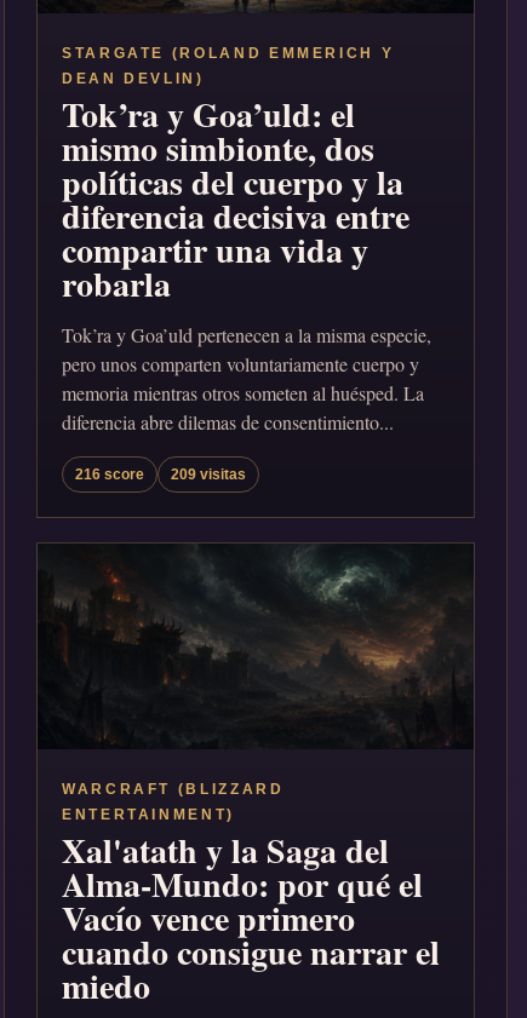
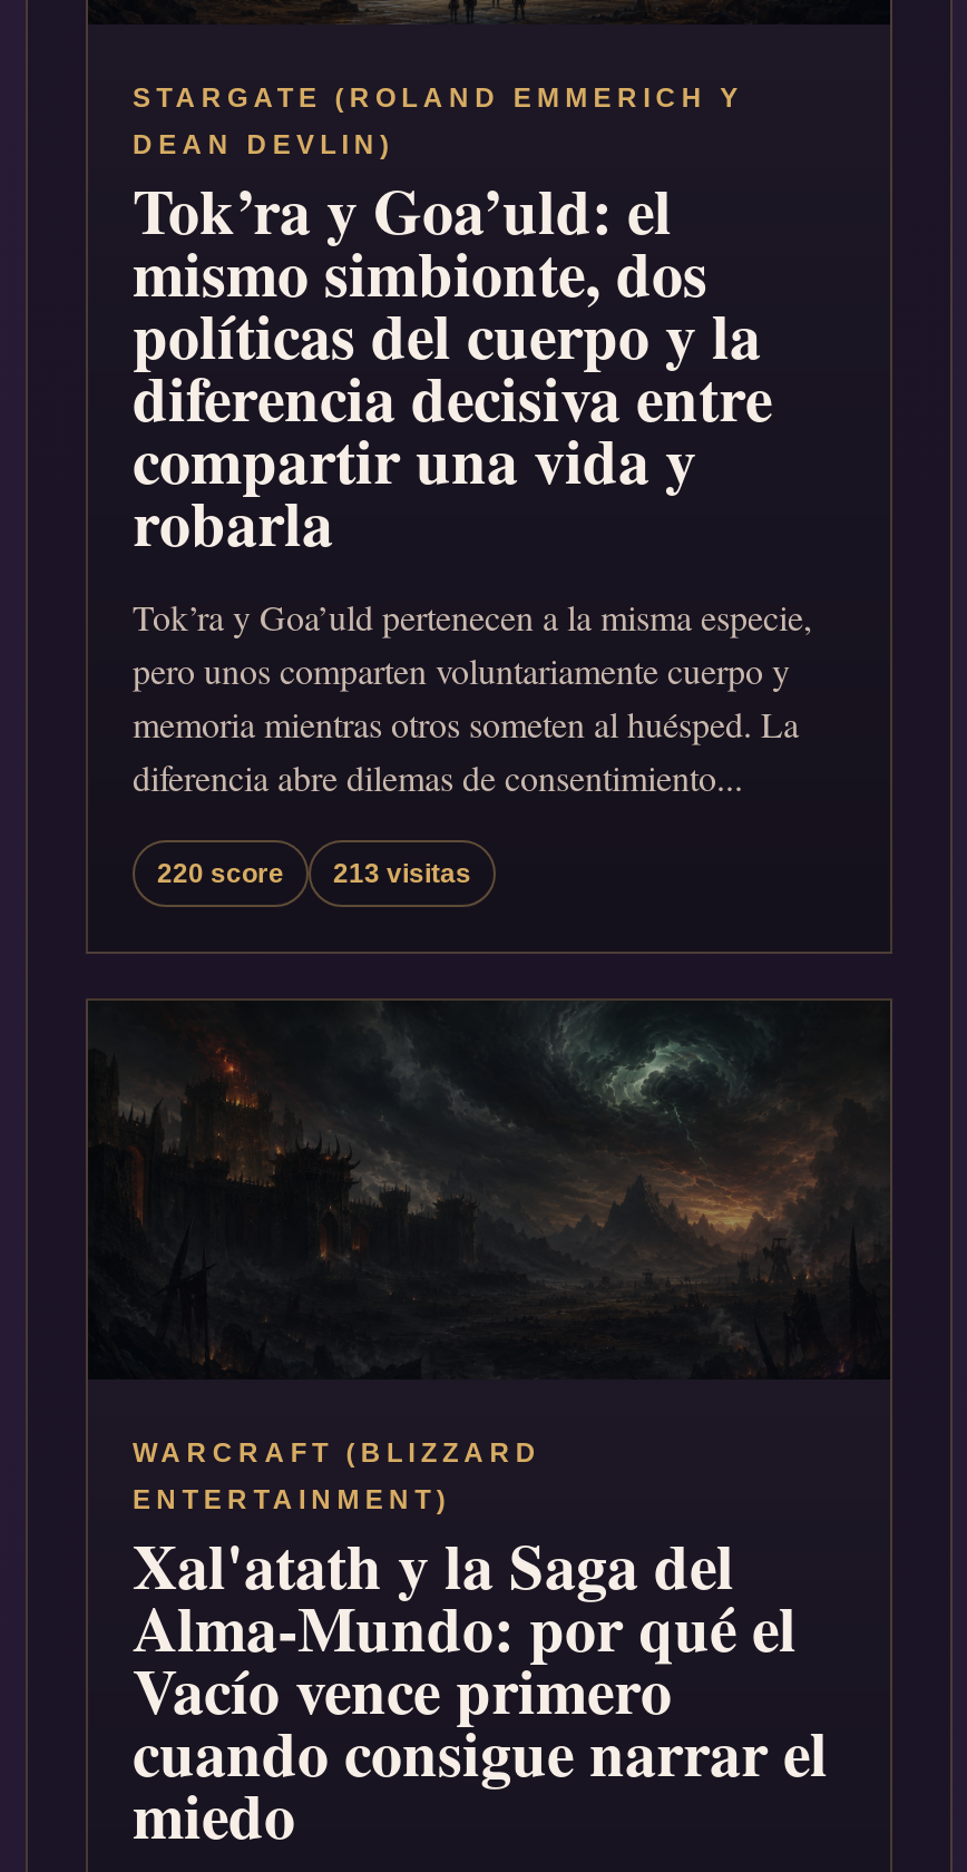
[75,466,144,483] 216 score -> [157,858,284,889] 220 score
[171,466,246,483] 209 visitas -> [333,858,471,889] 213 visitas

